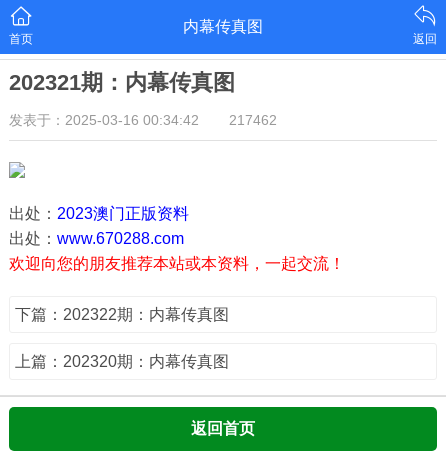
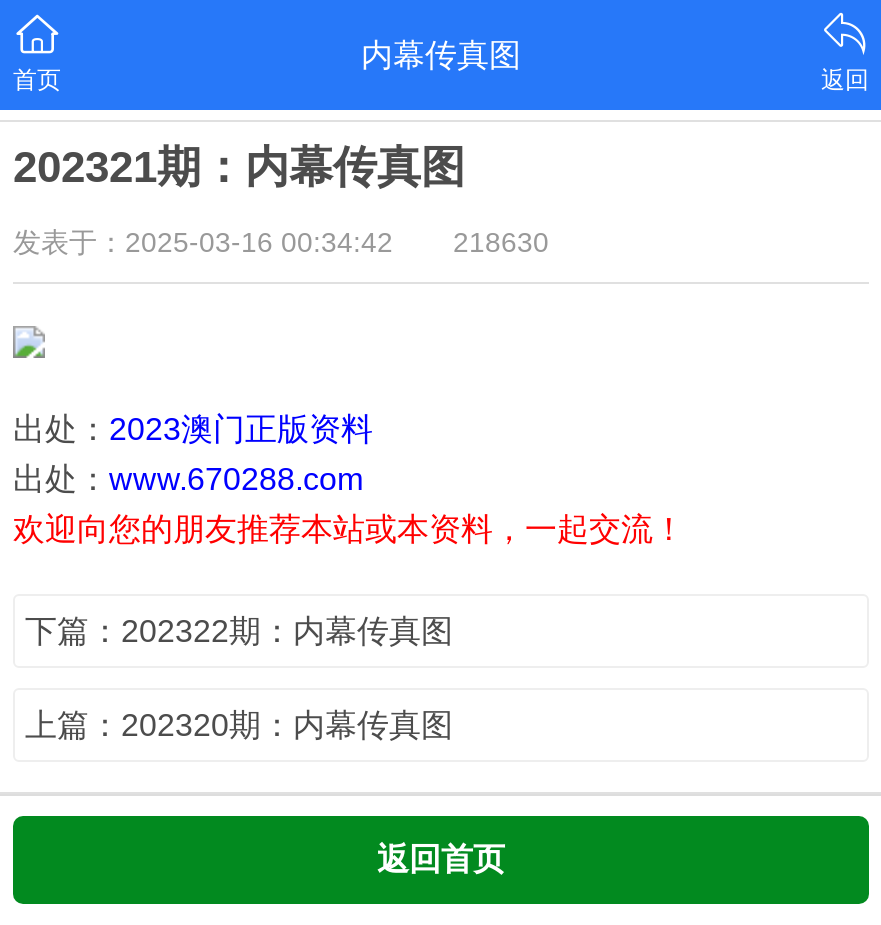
[9,112,277,128] 发表于：2025-03-16 00:34:42 217462 -> [13,226,549,258] 发表于：2025-03-16 00:34:42 218630

